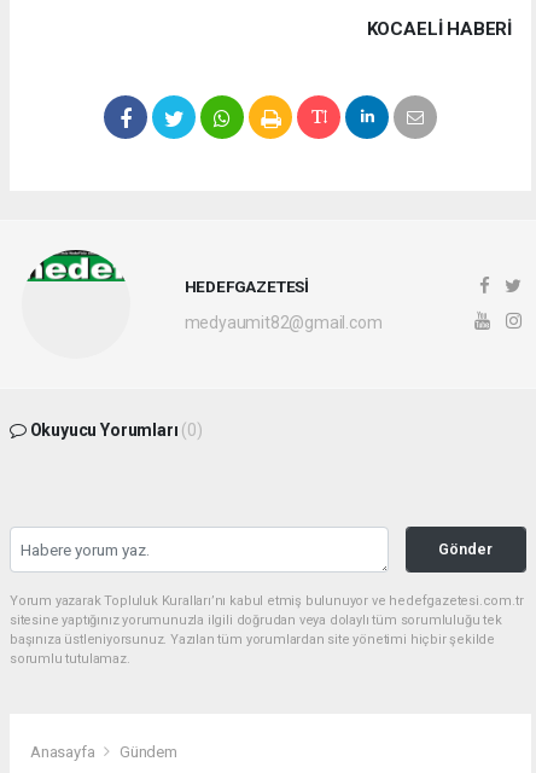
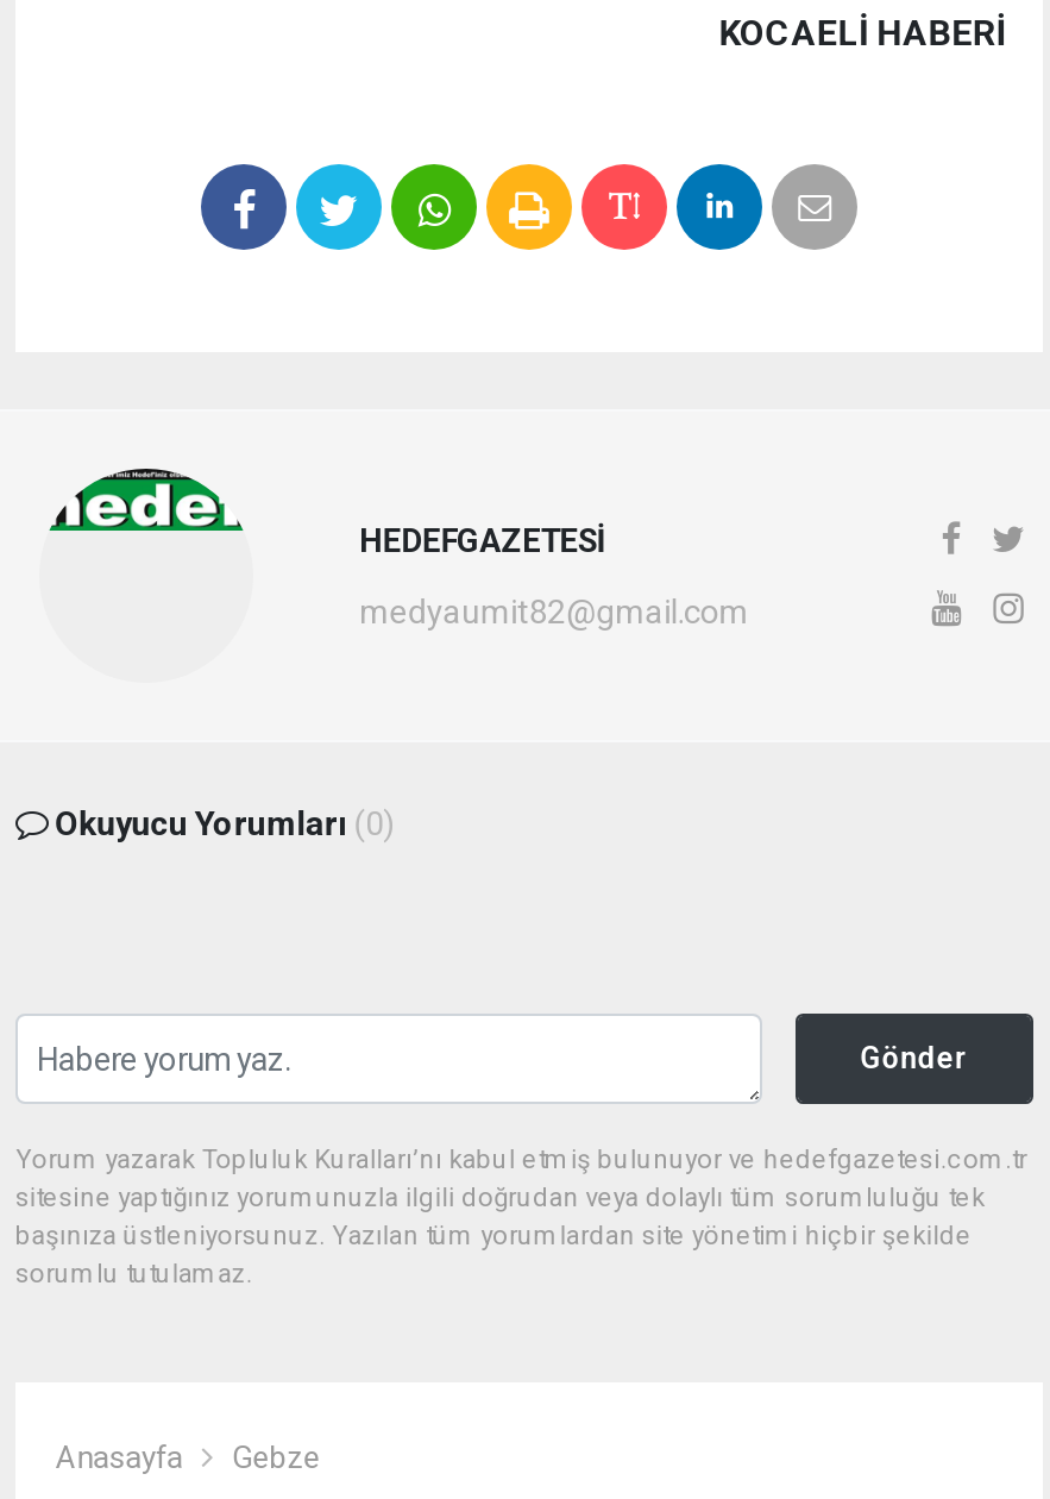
[119,742,177,761] Gündem -> [232,1439,320,1474] Gebze

